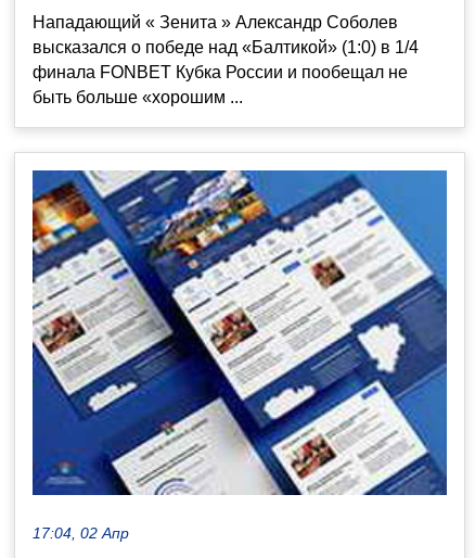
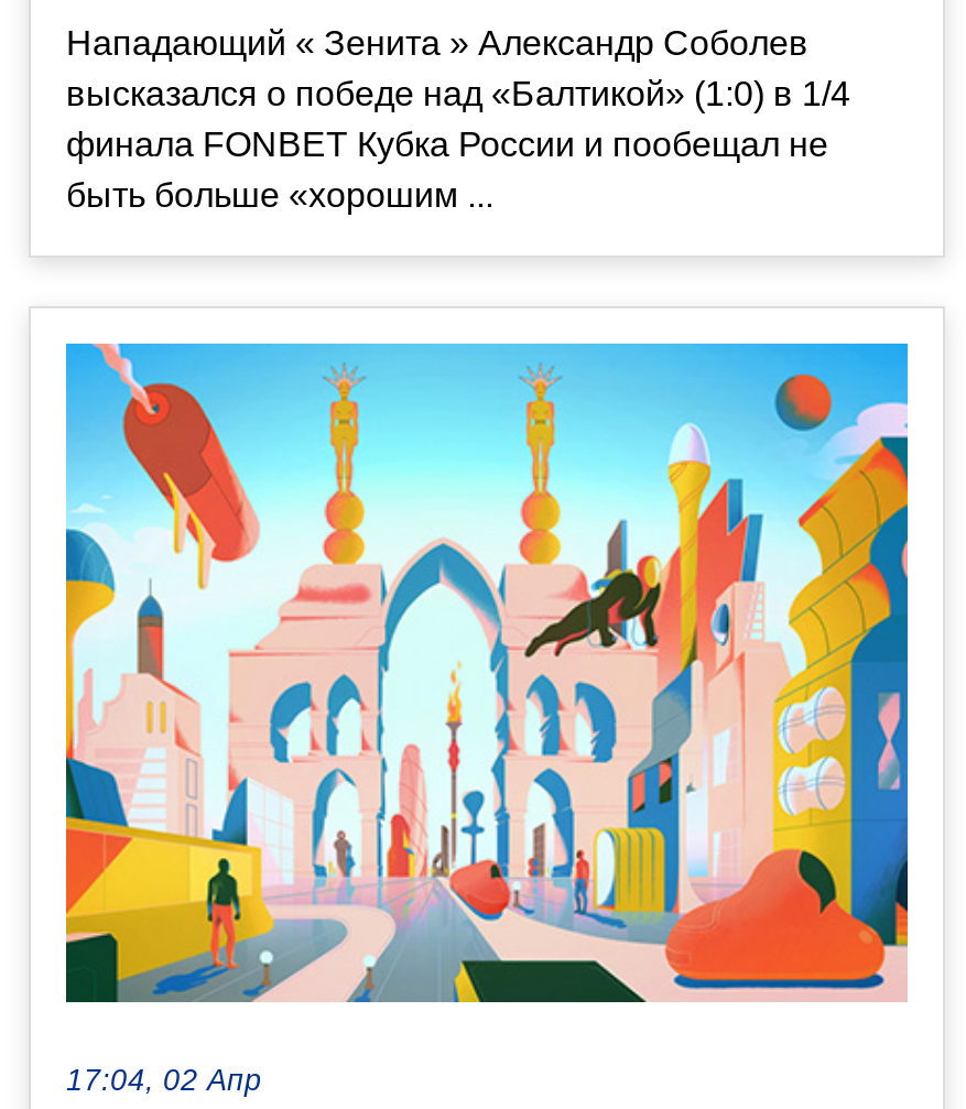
[31,169,448,496] [image] -> [64,341,910,1004] [image]

